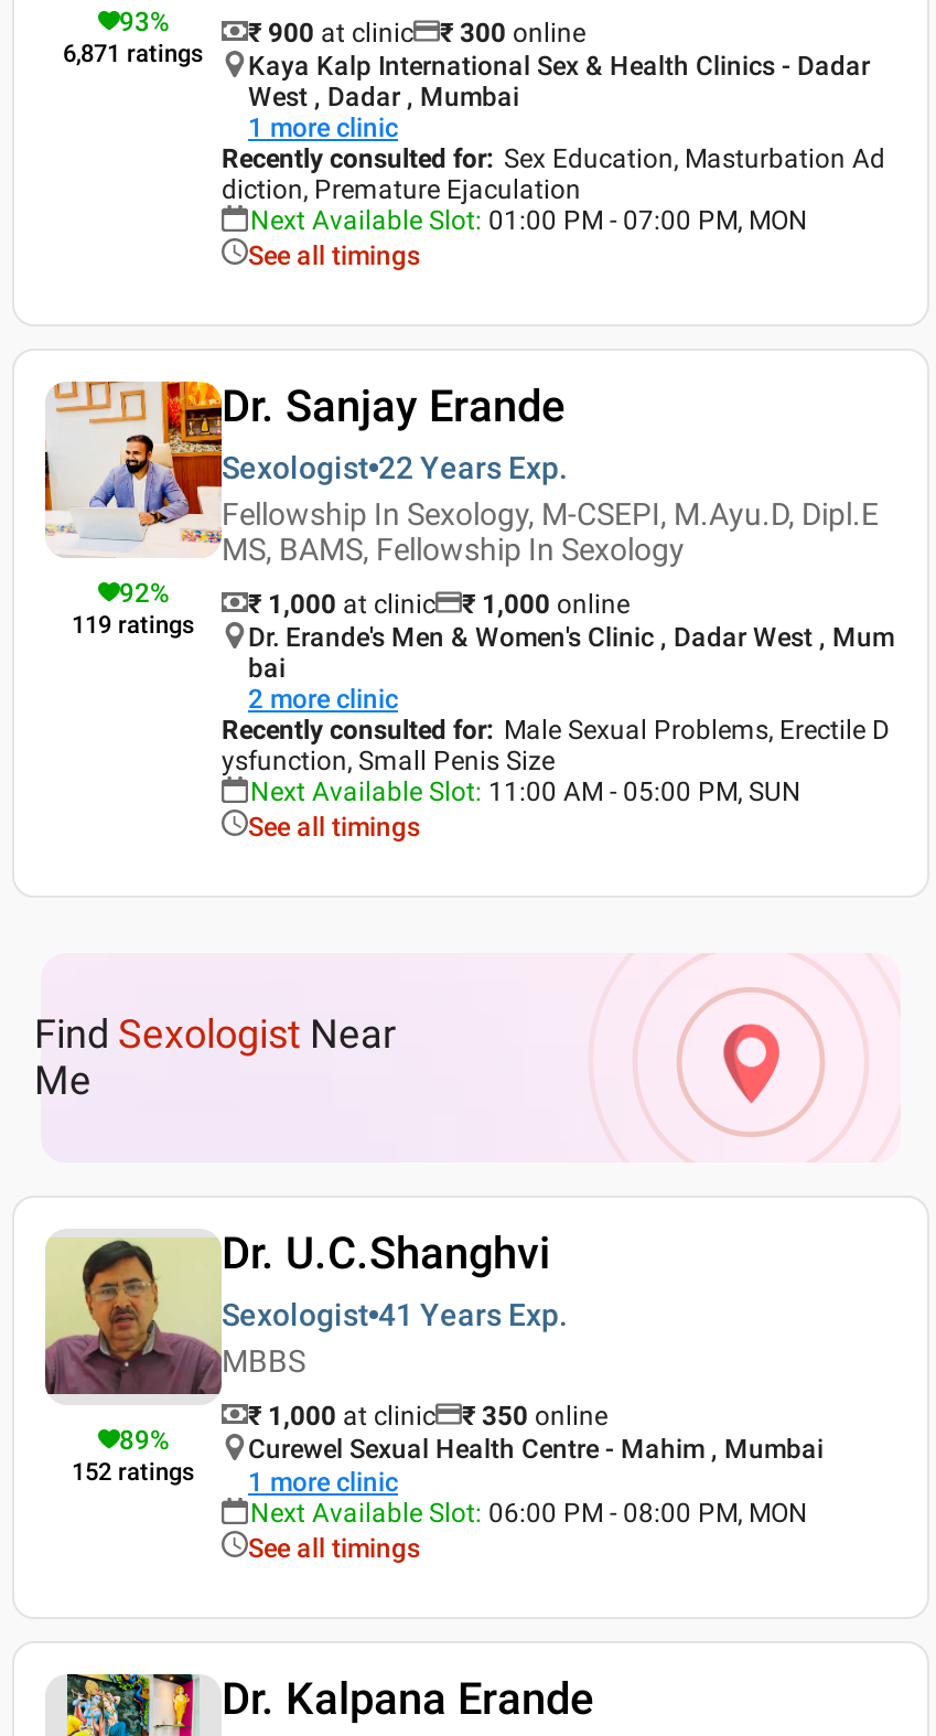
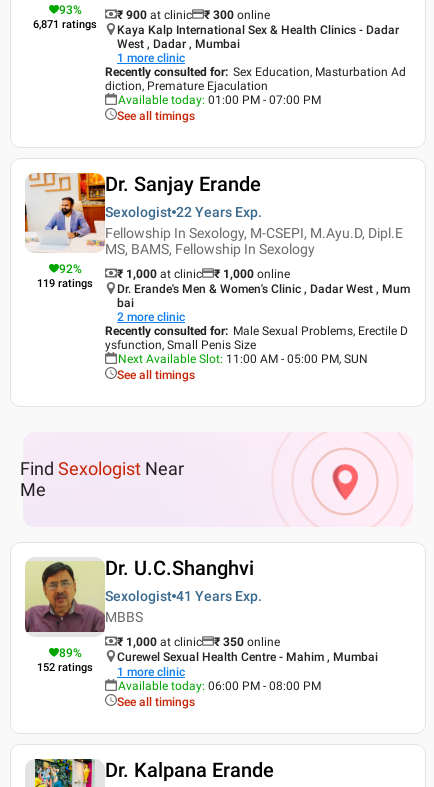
[250,205,808,236] Next Available Slot: 01:00 PM - 07:00 PM, MON -> [118,93,321,107] Available today: 01:00 PM - 07:00 PM
[250,1497,808,1528] Next Available Slot: 06:00 PM - 08:00 PM, MON -> [118,678,321,692] Available today: 06:00 PM - 08:00 PM

